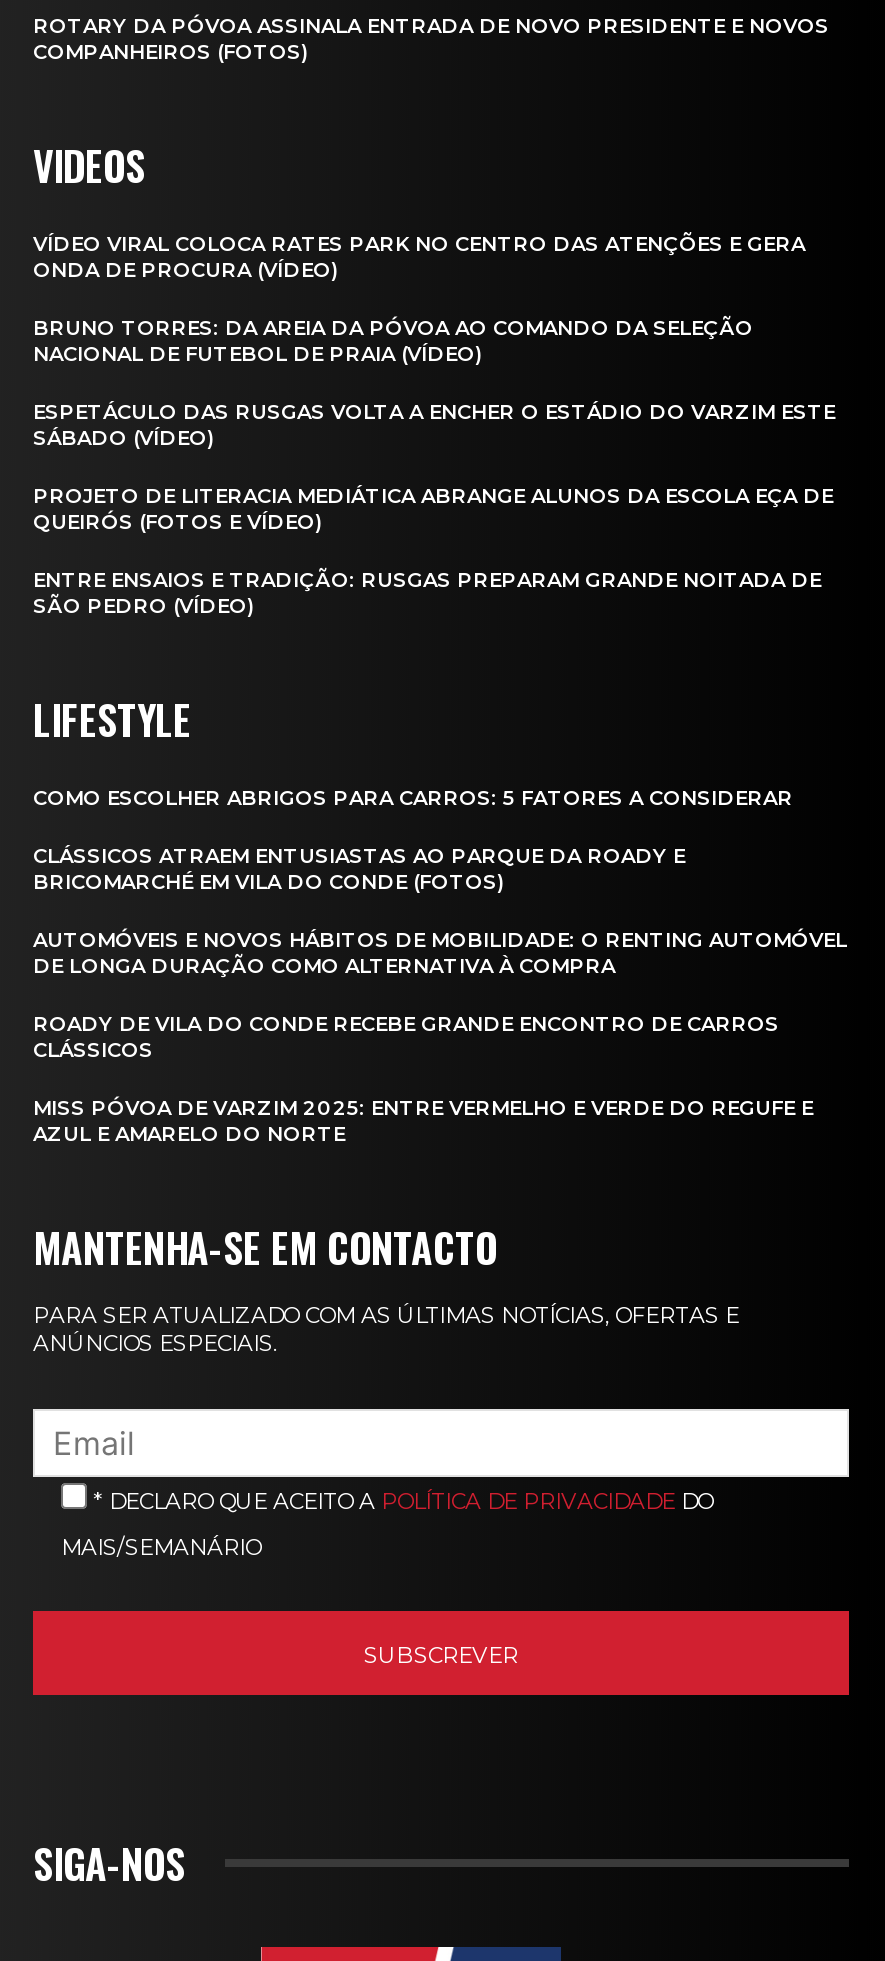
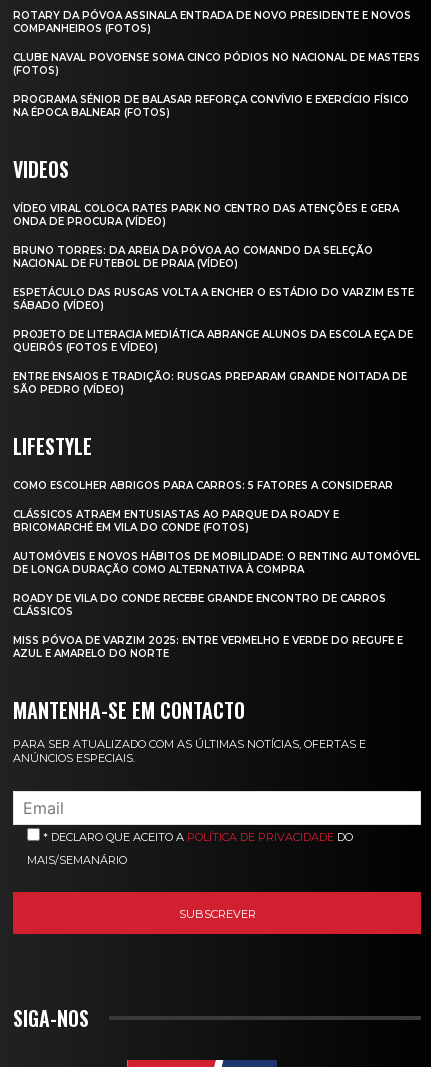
none -> [13,51,420,119] CLUBE NAVAL POVOENSE SOMA CINCO PÓDIOS NO NACIONAL DE MASTERS | (FOTOS) | PROGRAMA SÉNIOR DE BALASAR REFORÇA CONVÍVIO E EXERCÍCIO FÍSICO | NA ÉPOCA BALNEAR (FOTOS)

